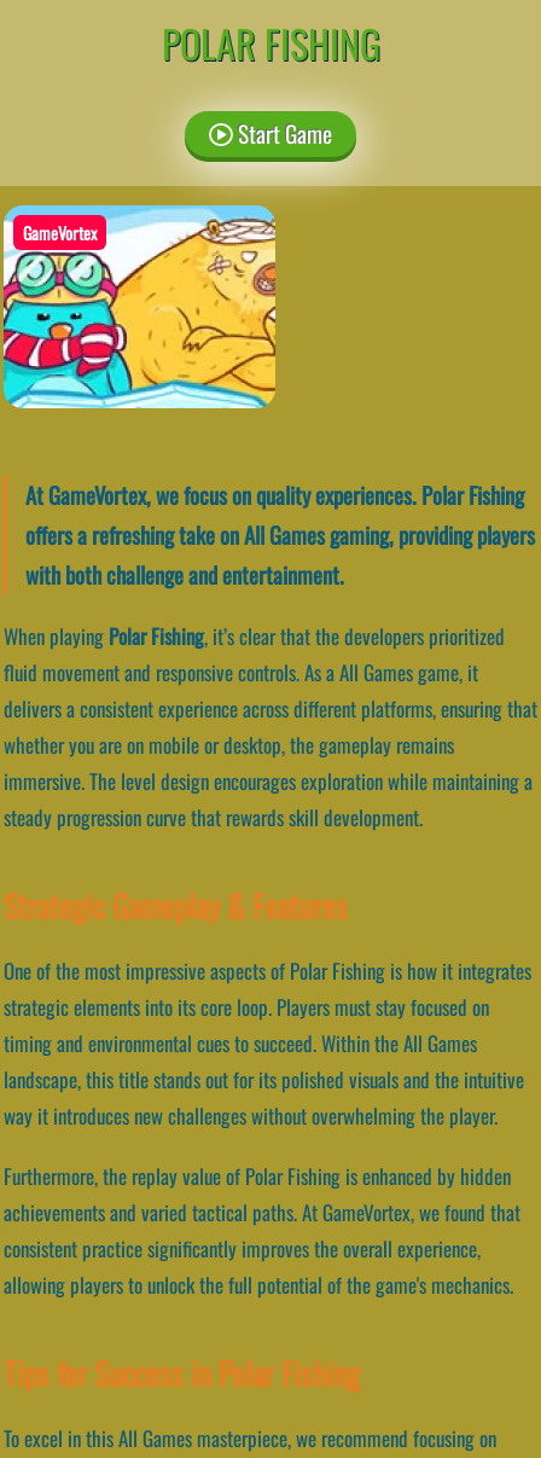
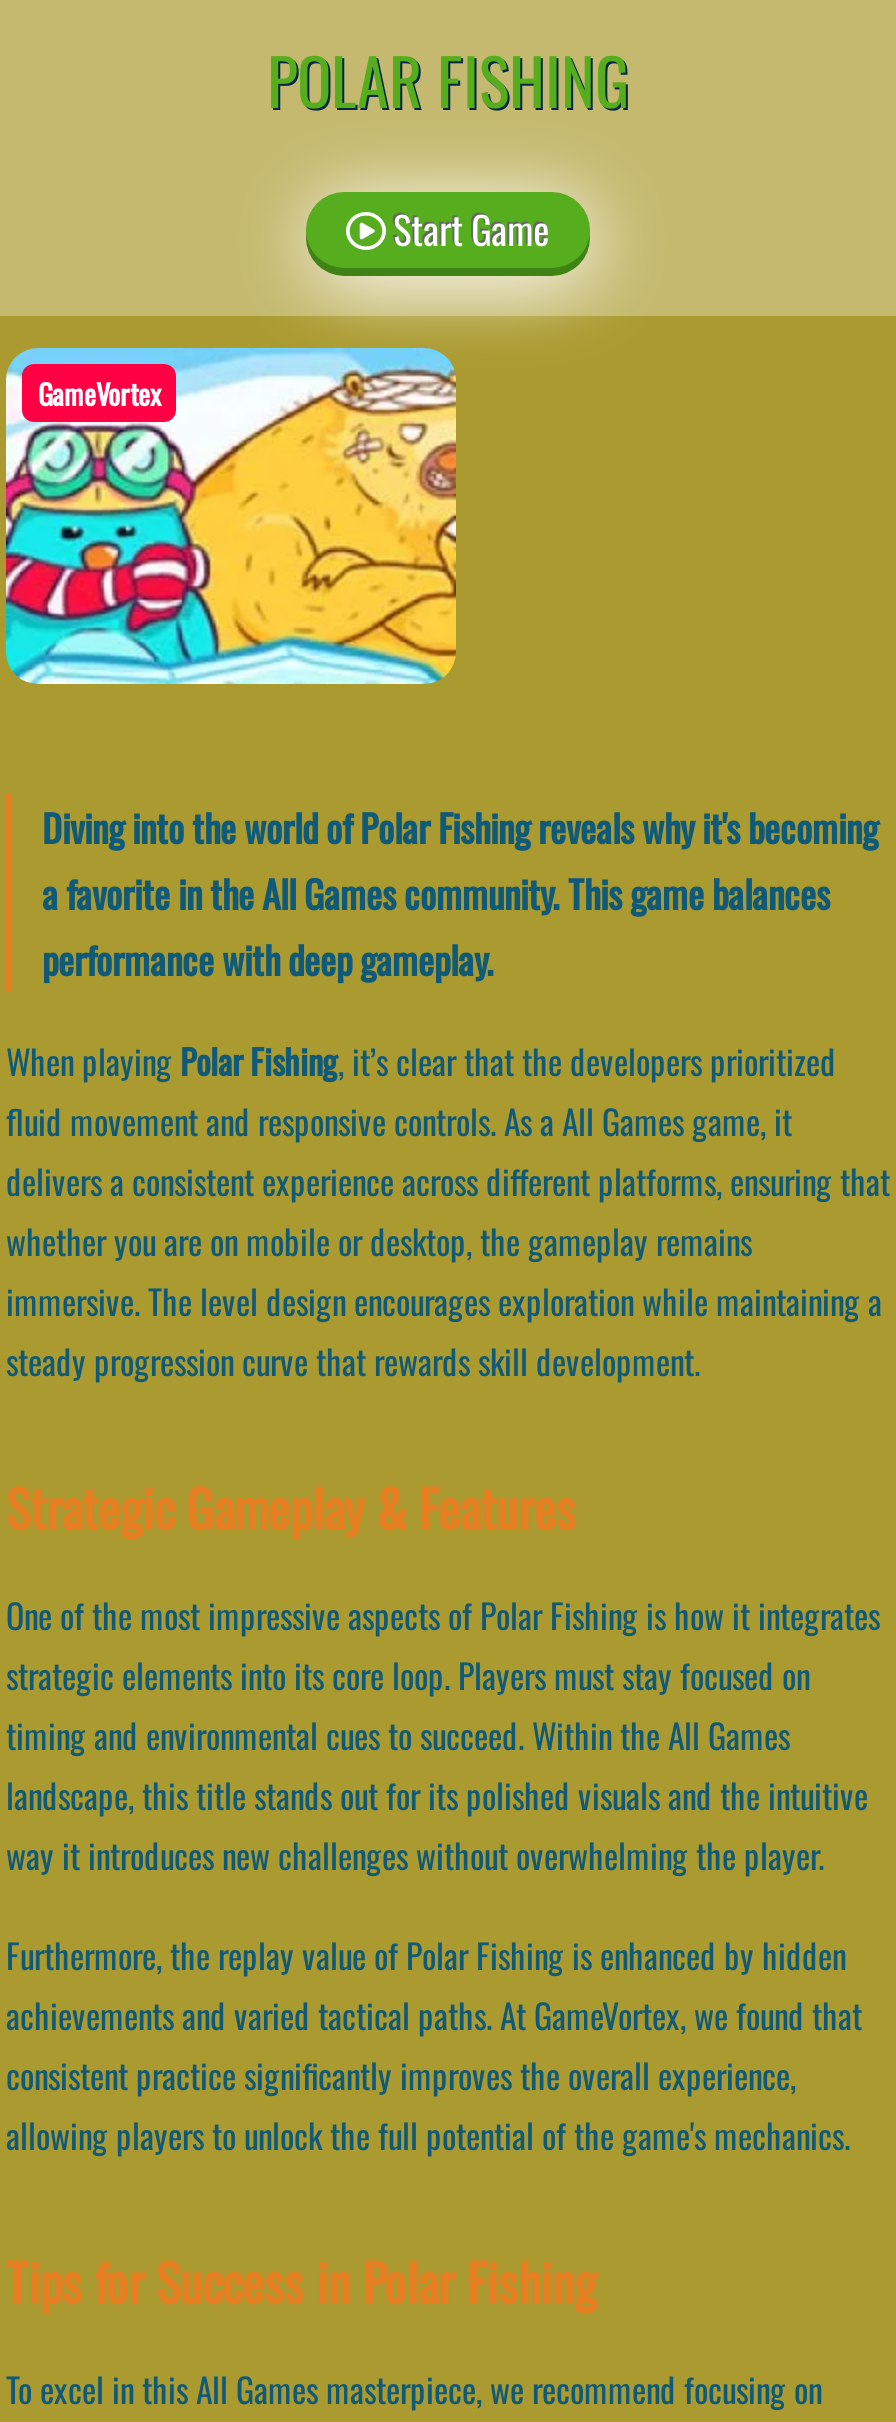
[25,479,535,591] At GameVortex, we focus on quality experiences. Polar Fishing | offers a refreshing take on All Games gaming, providing players | with both challenge and entertainment. -> [42,801,878,987] Diving into the world of Polar Fishing reveals why it's becoming | a favorite in the All Games community. This game balances | performance with deep gameplay.

